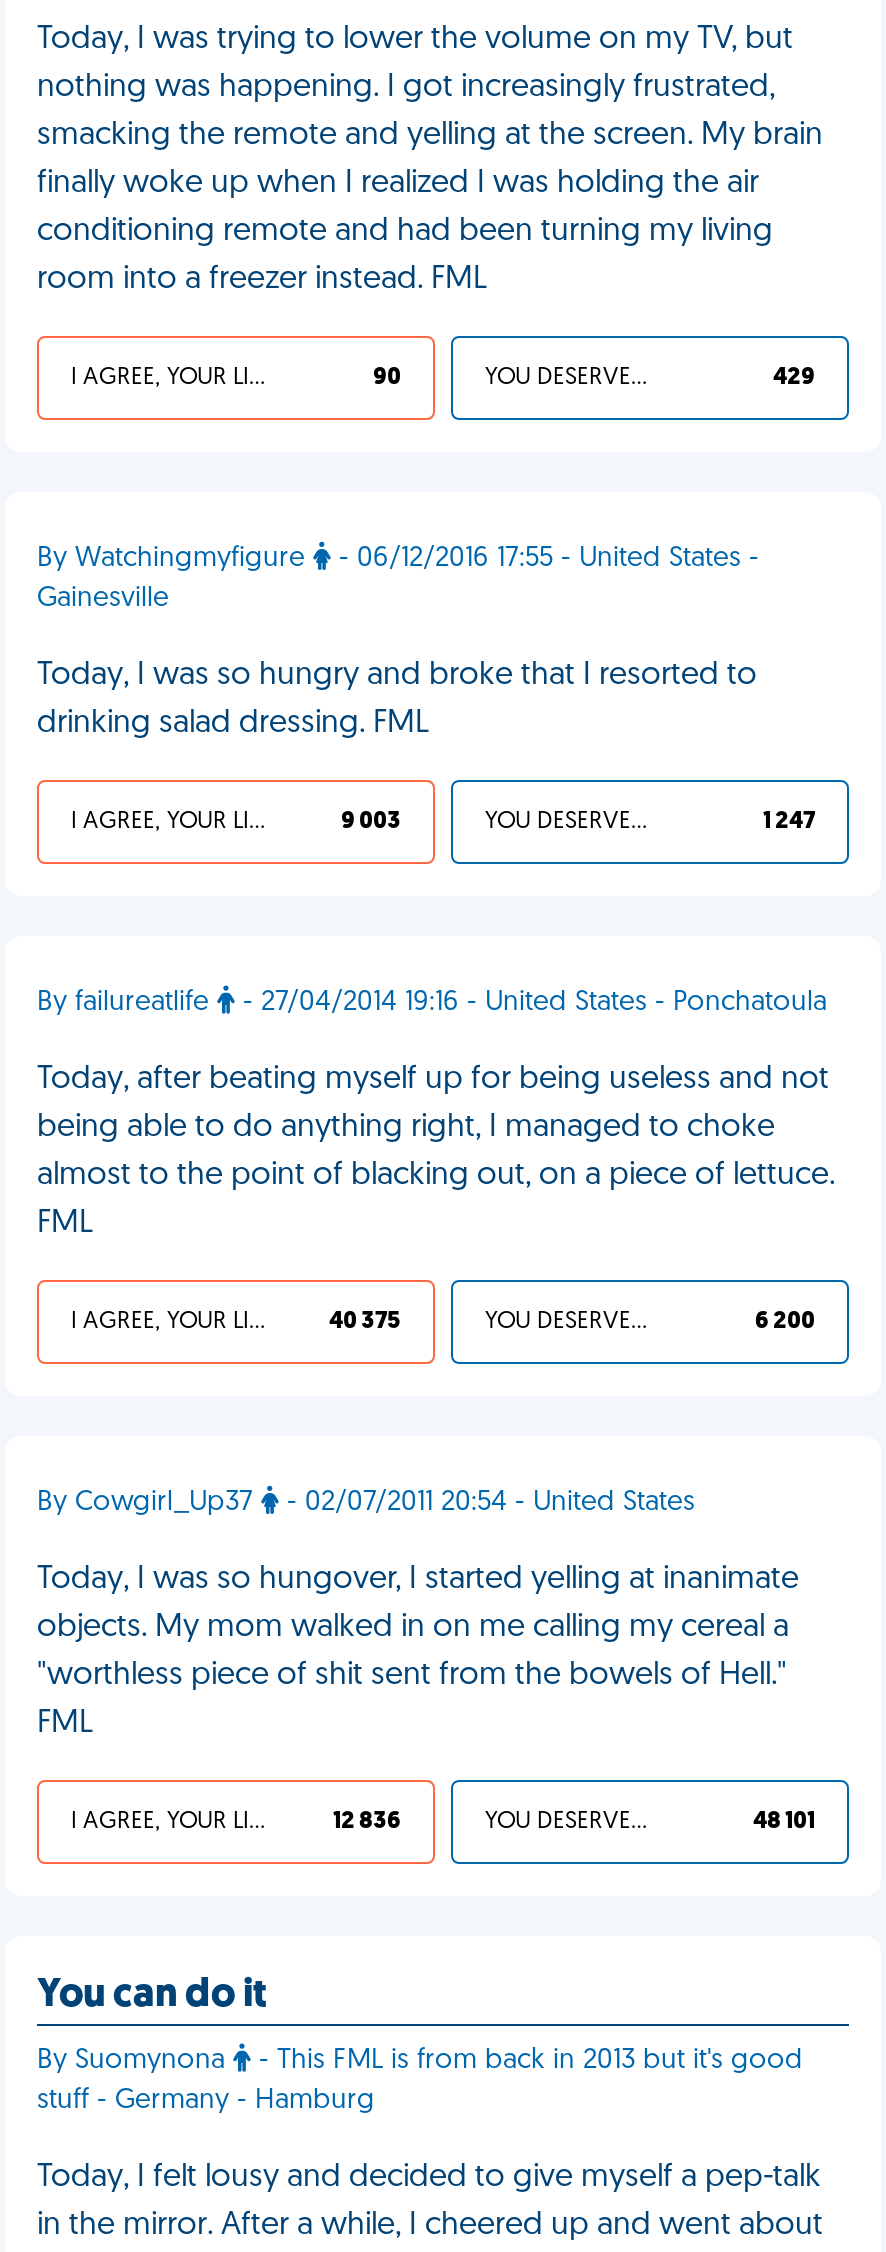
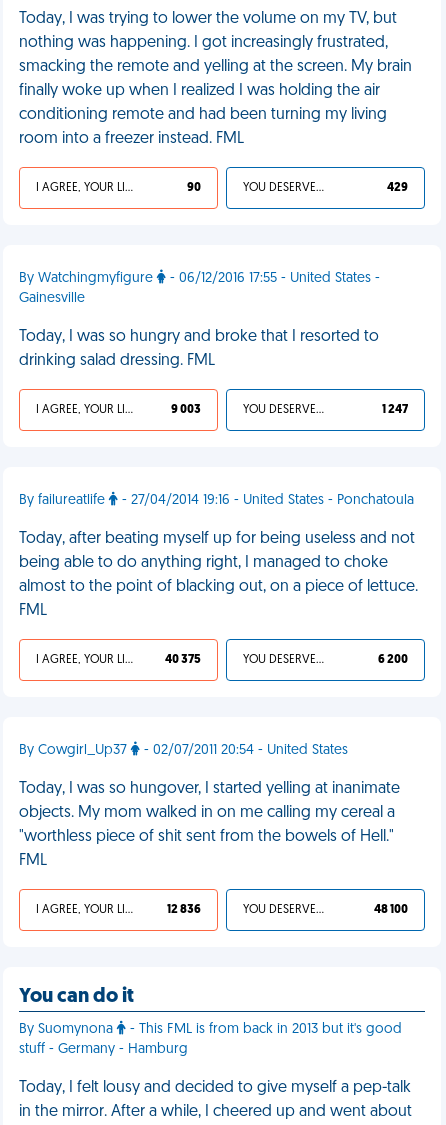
[753,1810,815,1834] 48 101 -> [374,904,408,916] 48 100

